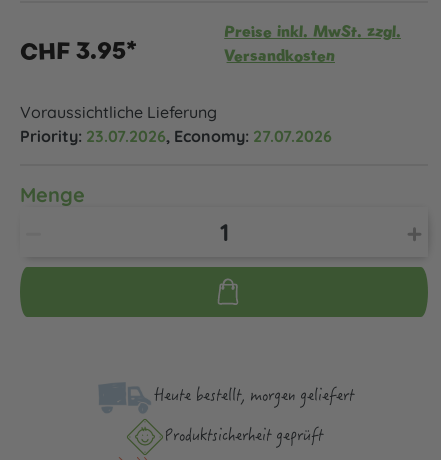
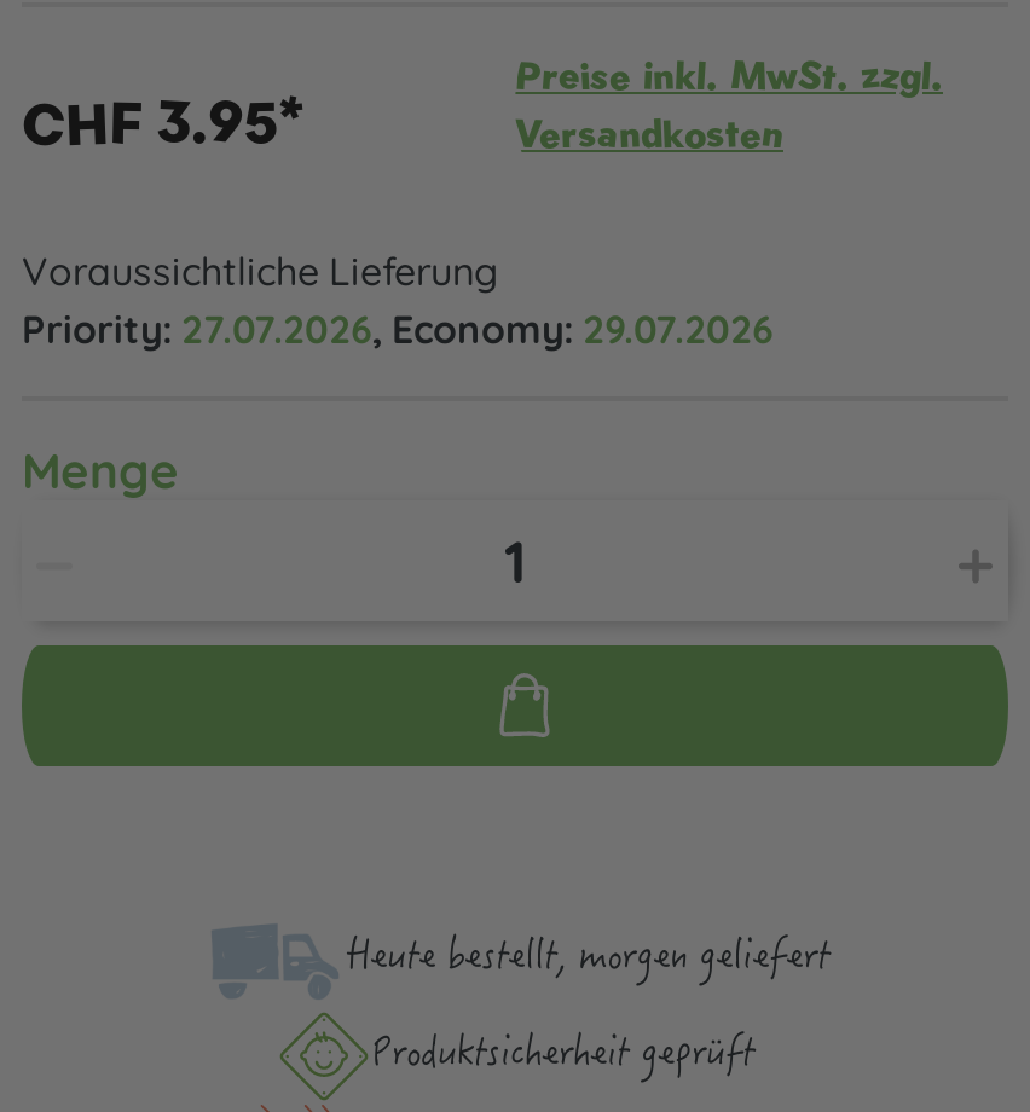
[20,126,332,146] Priority: 23.07.2026, Economy: 27.07.2026 -> [22,305,774,353] Priority: 27.07.2026, Economy: 29.07.2026

